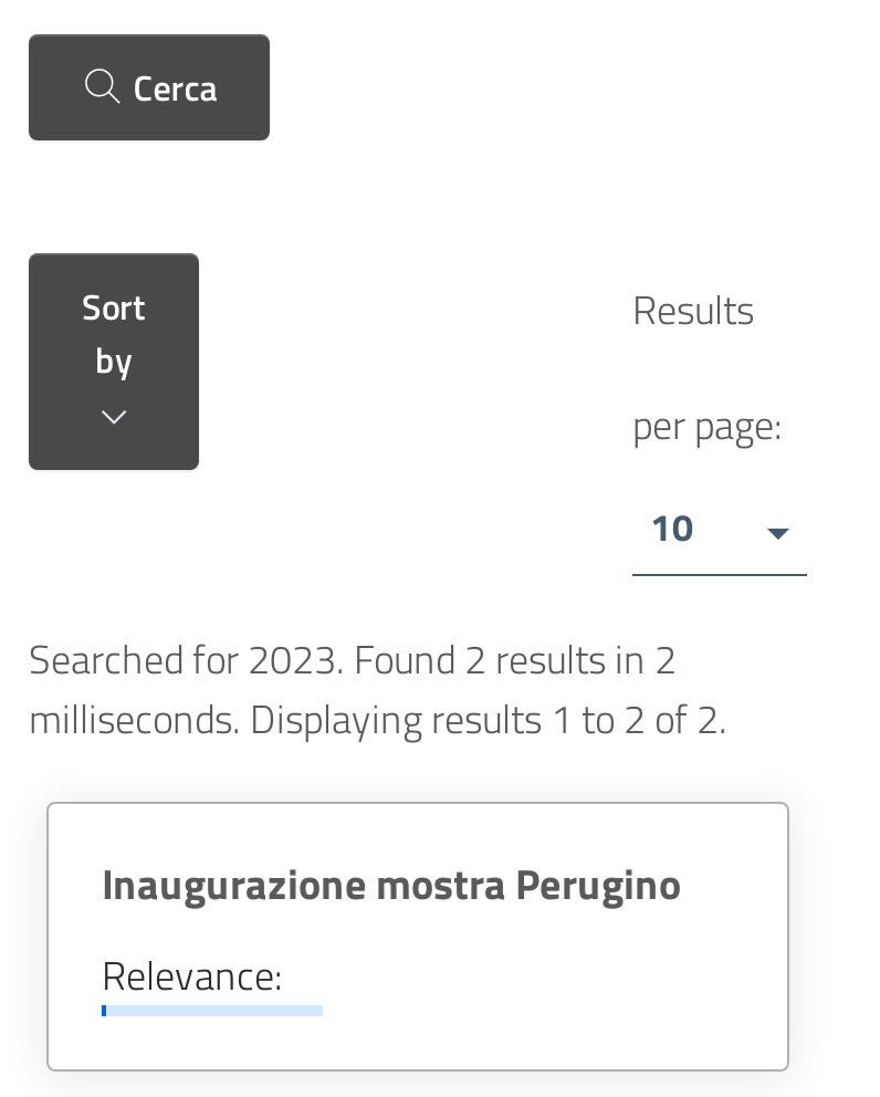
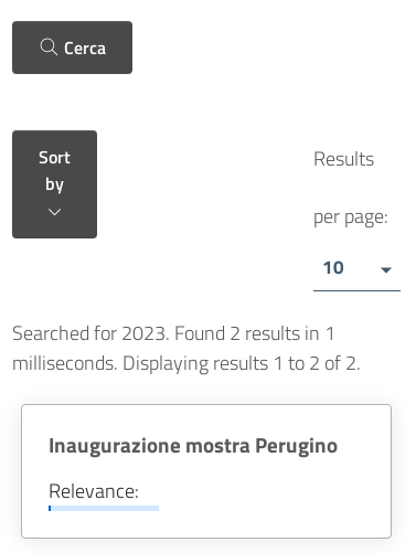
[29,629,677,689] Searched for 2023. Found 2 results in 2 -> [12,318,335,348] Searched for 2023. Found 2 results in 1

